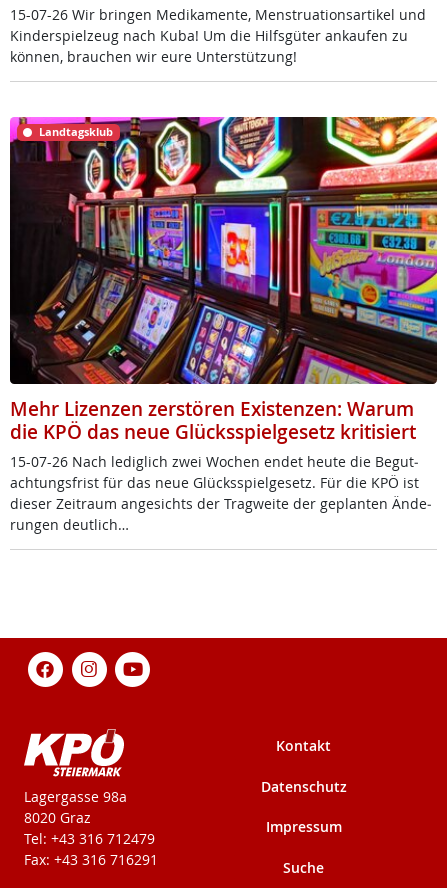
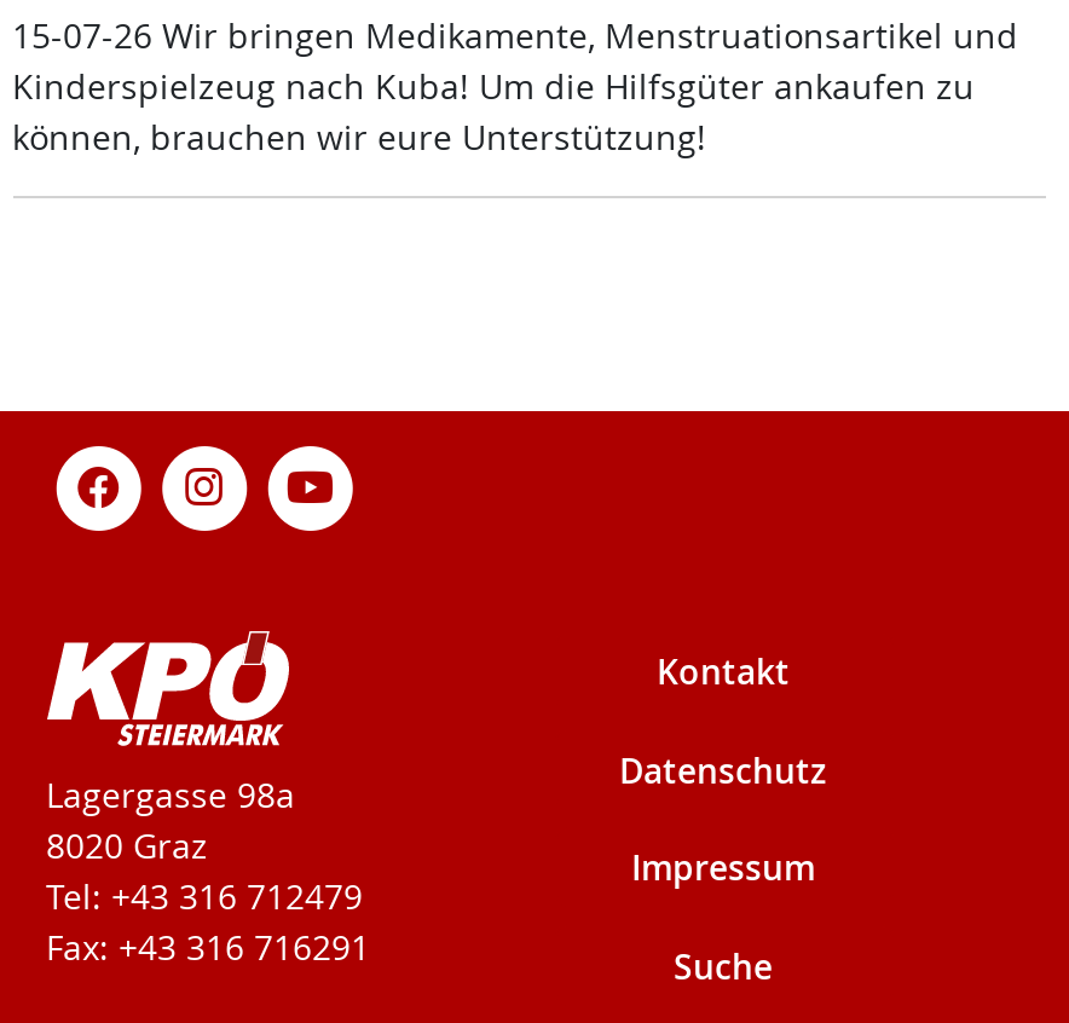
[9,116,438,385] [image] | Landtagsklub -> none
[9,396,431,534] Mehr Lizenzen zerstören Existenzen: Warum | die KPÖ das neue Glücksspielgesetz kritisiert | 15-07-26 Nach lediglich zwei Wochen endet heute die Begut | achtungsfrist für das neue Glücksspielgesetz. Für die KPÖ ist | dieser Zeitraum angesichts der Tragweite der geplanten Ände | rungen deutlich… -> none

